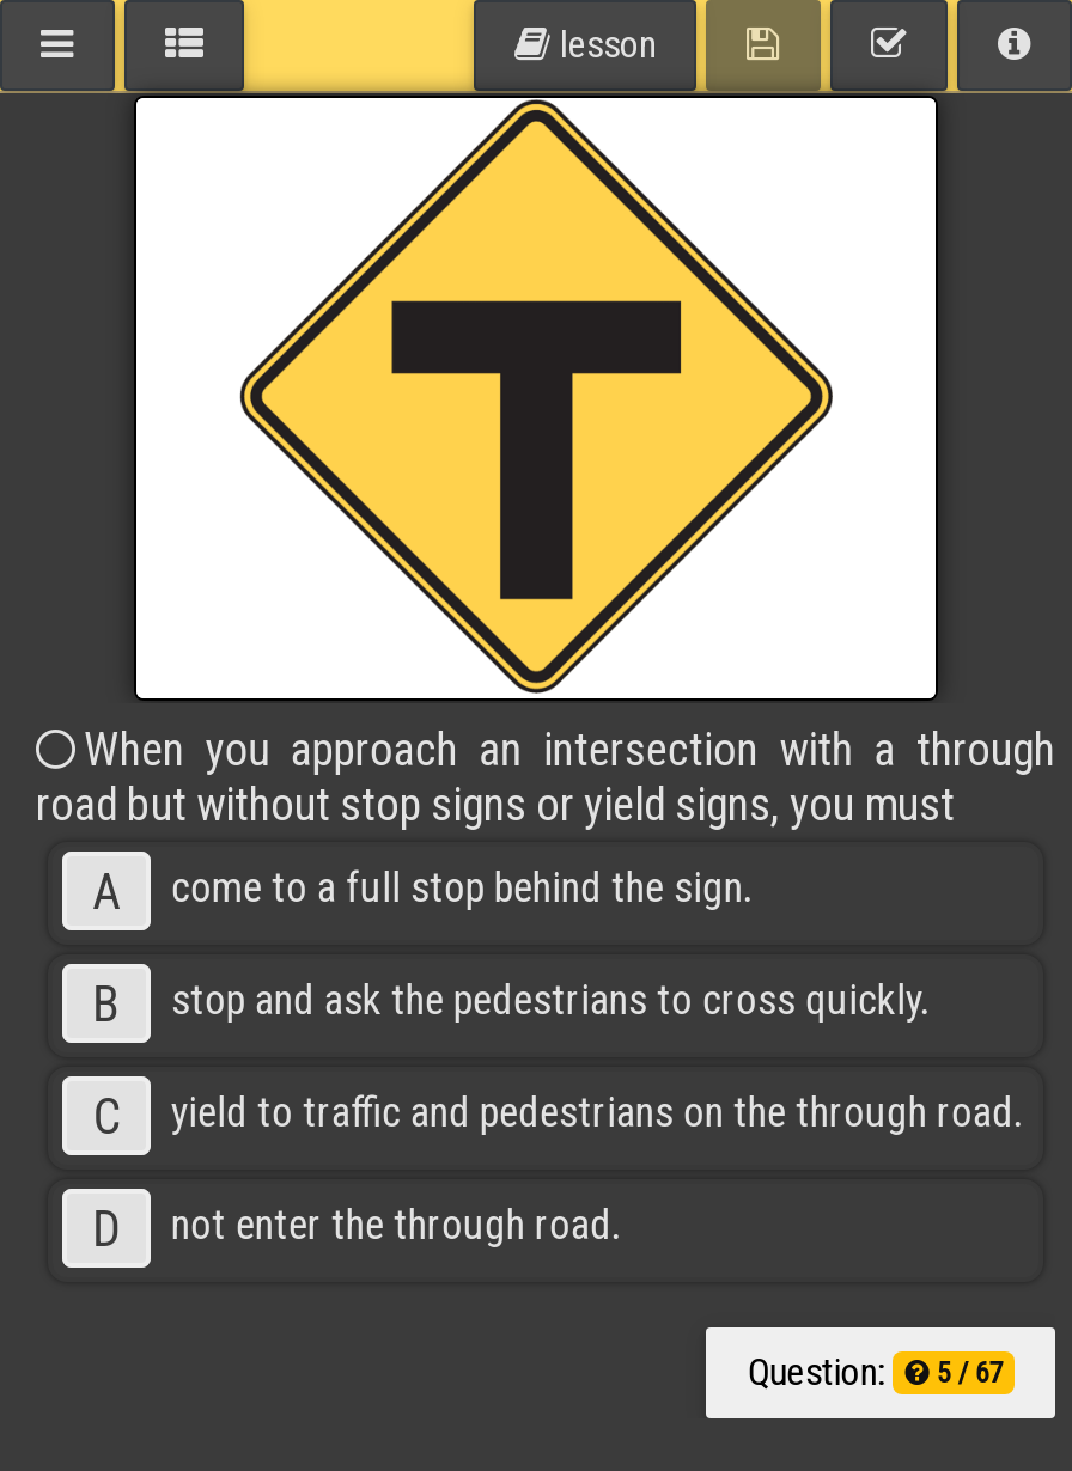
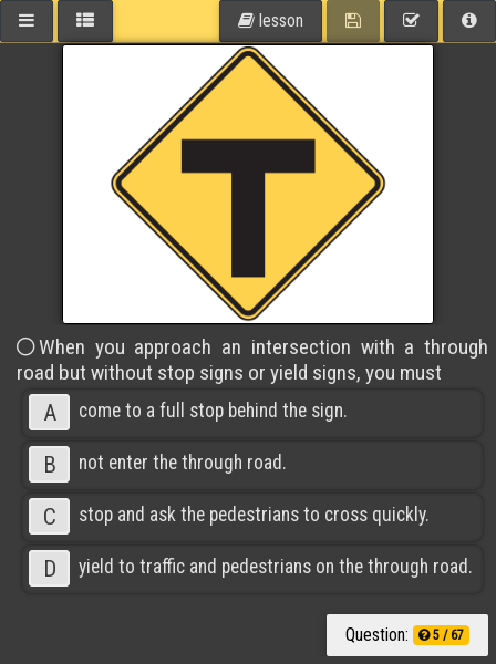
moved [171,975,1023,1135] -> [79,503,473,577]: stop and ask the pedestrians to cross quickly. | yield to traffic and pedestrians on the through road.
moved [171,1200,621,1247] -> [79,451,287,473]: not enter the through road.

